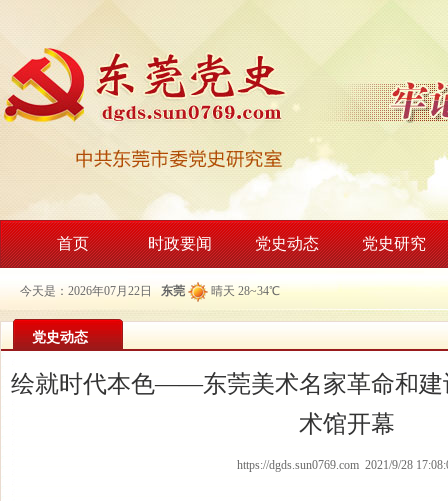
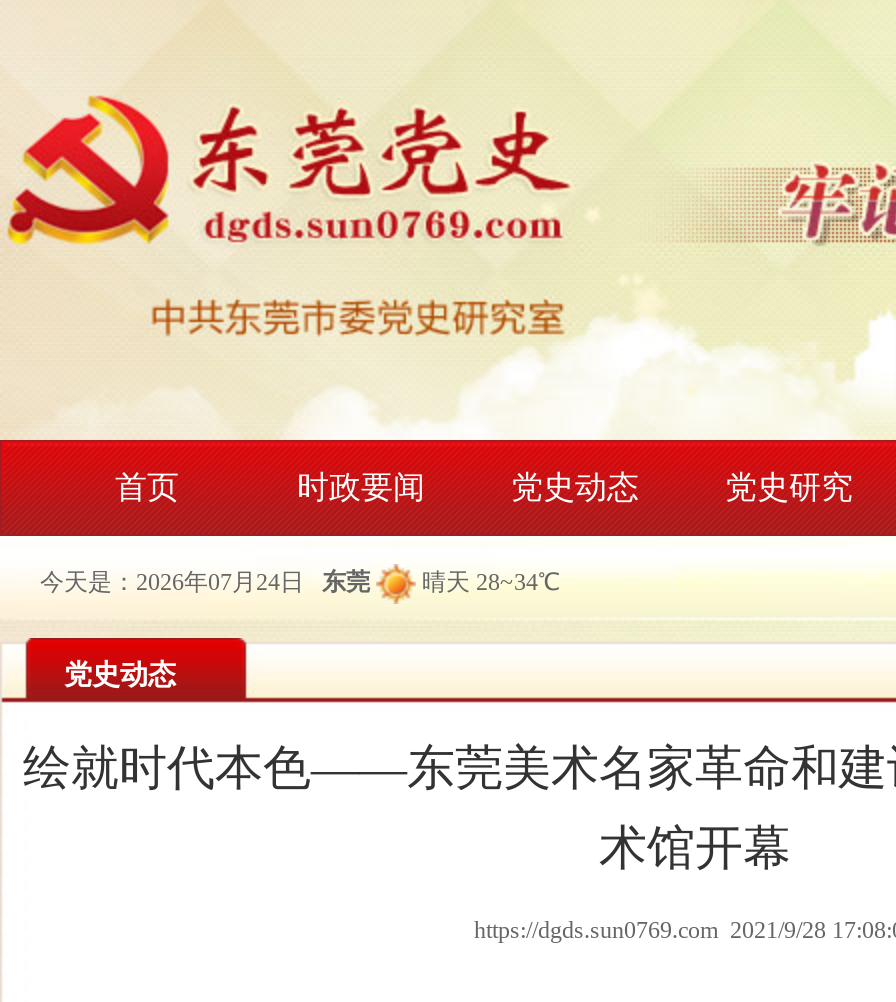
[20,284,185,298] 今天是：2026年07月22日东莞 -> [40,568,370,596] 今天是：2026年07月24日东莞

